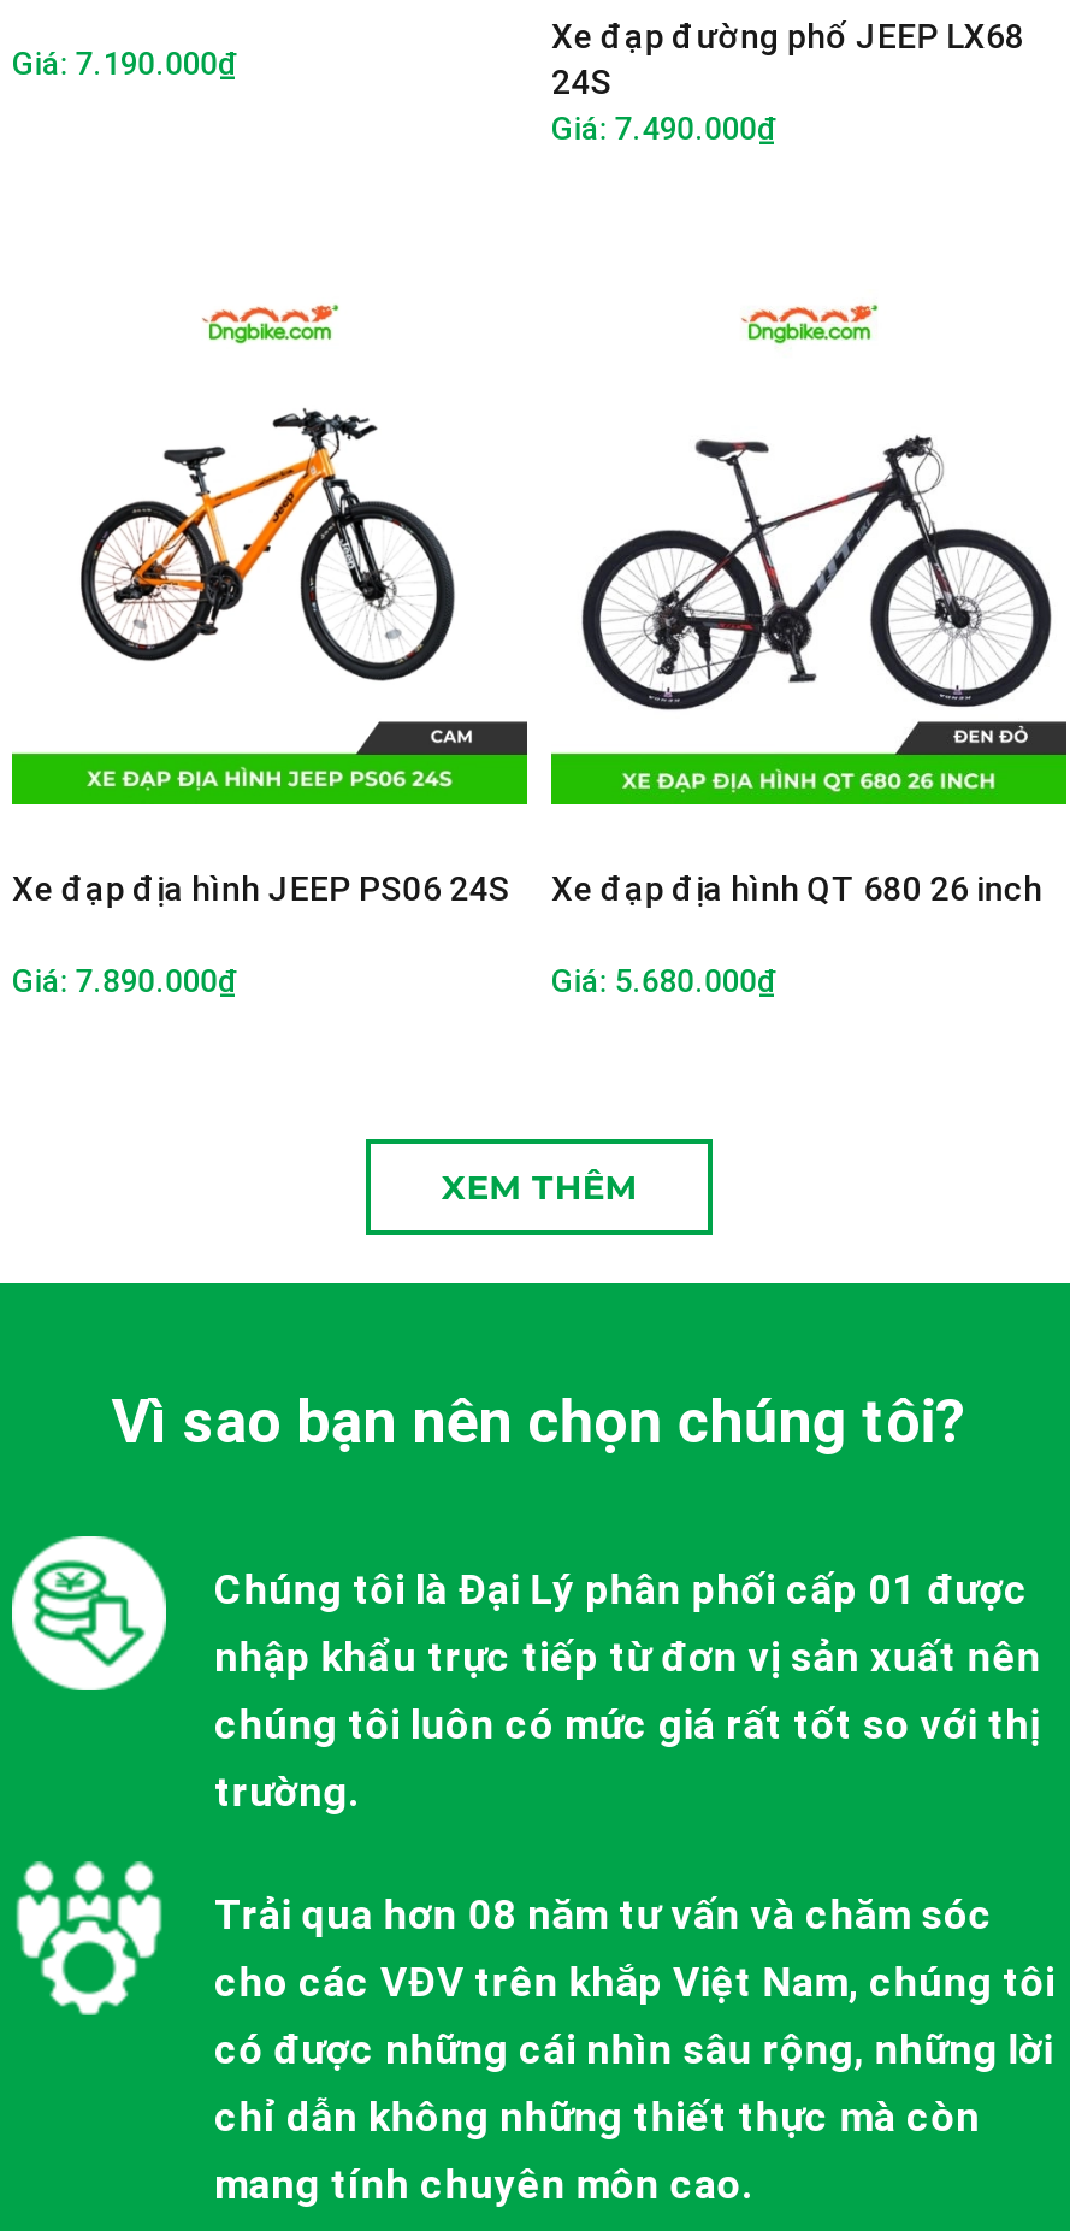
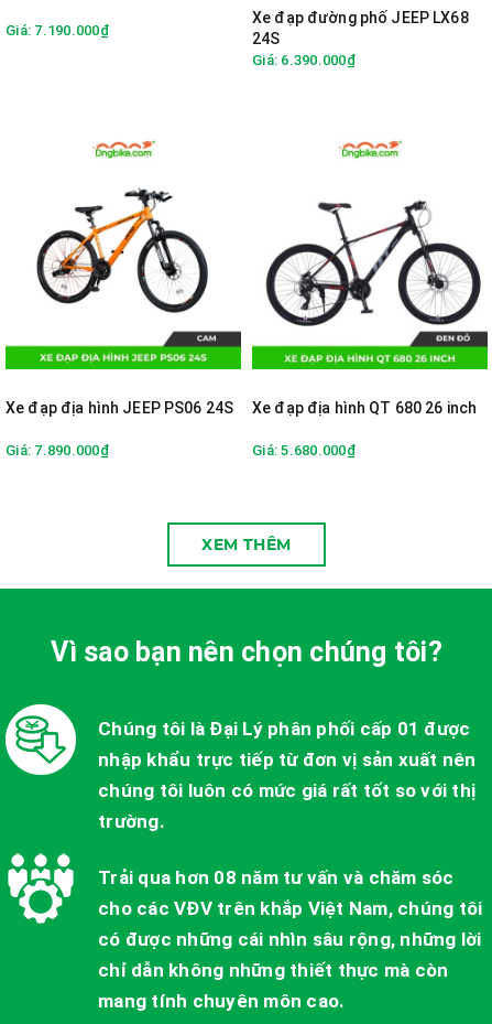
[551,111,777,147] Giá: 7.490.000₫ -> [252,52,355,68] Giá: 6.390.000₫

